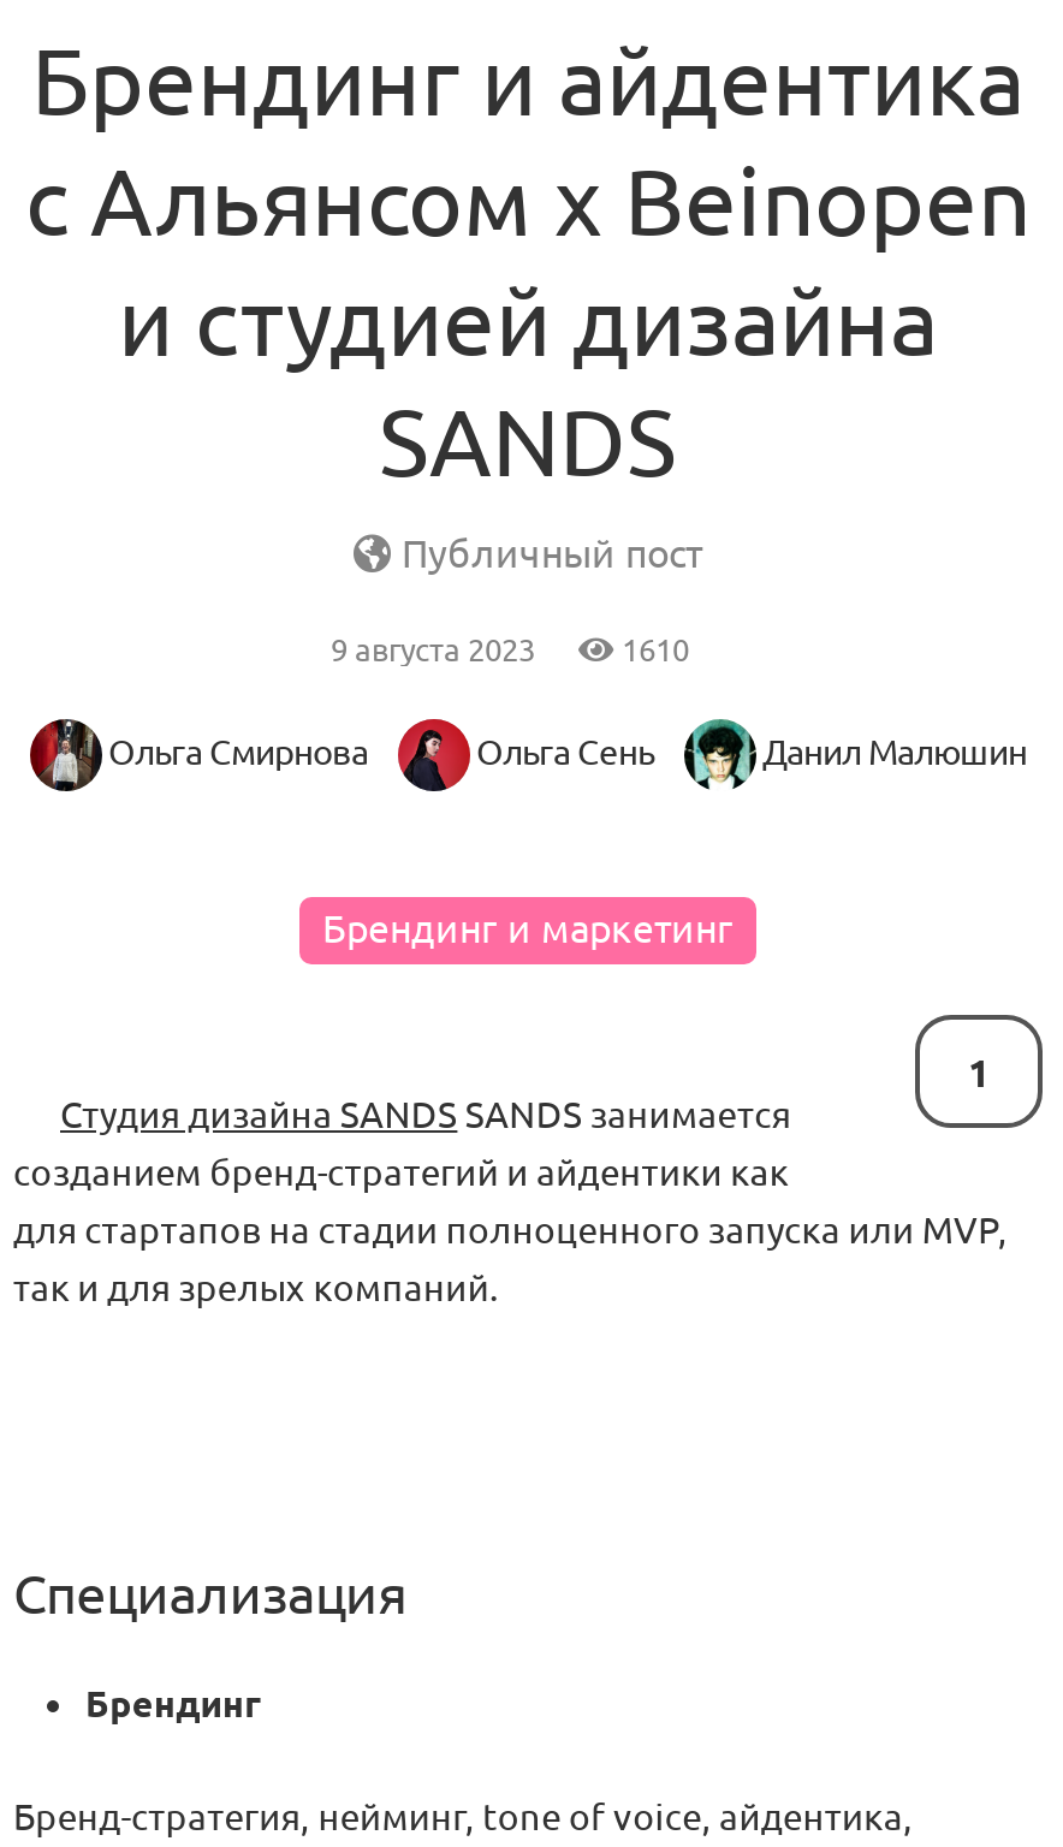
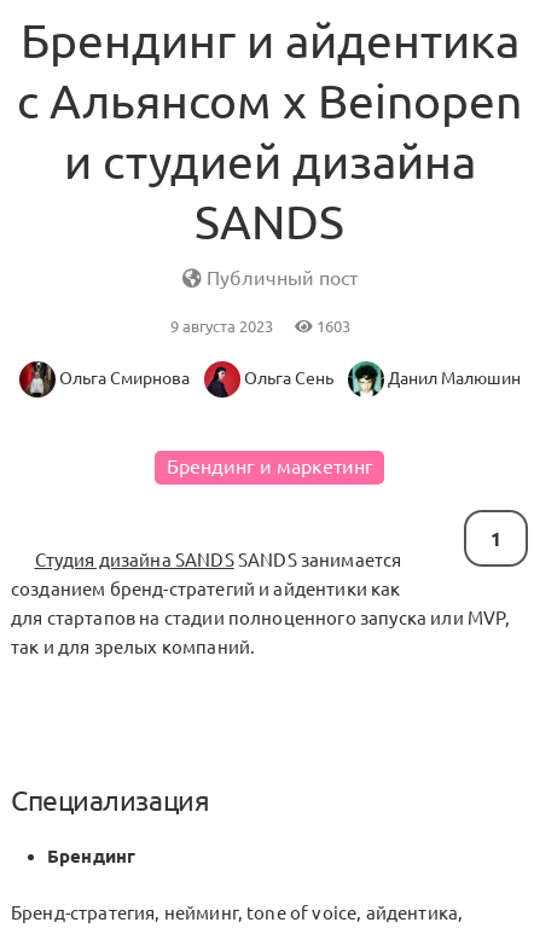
[614,633,689,666] 1610 -> [313,318,350,335] 1603

